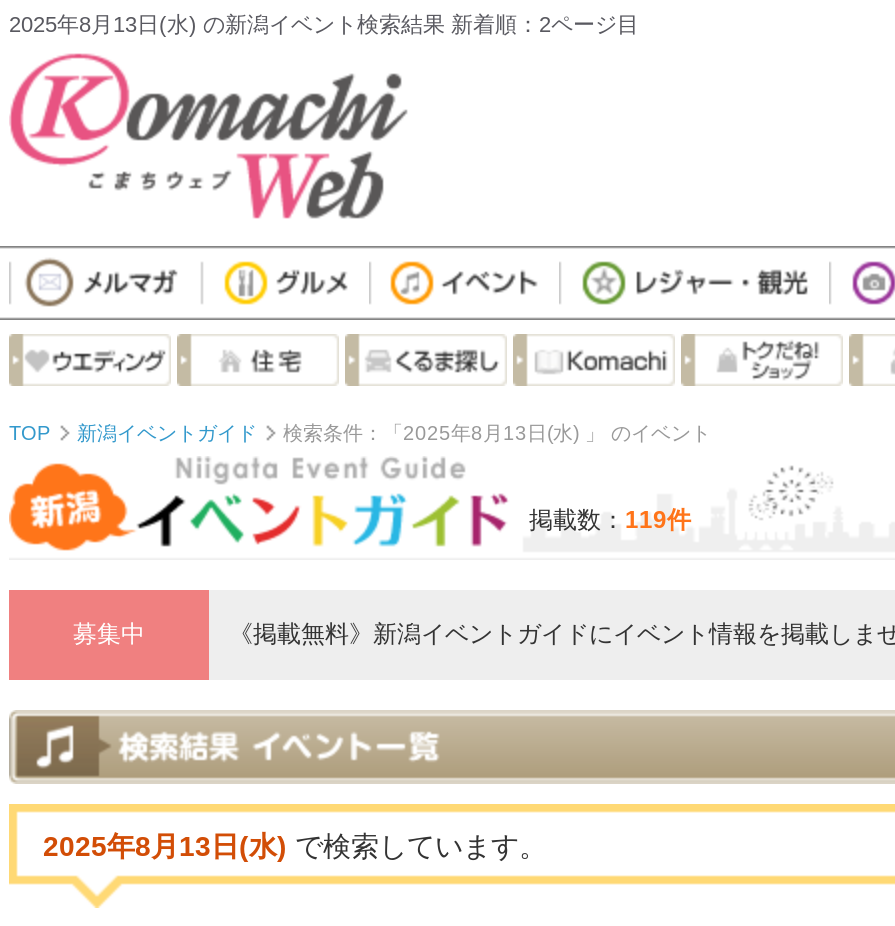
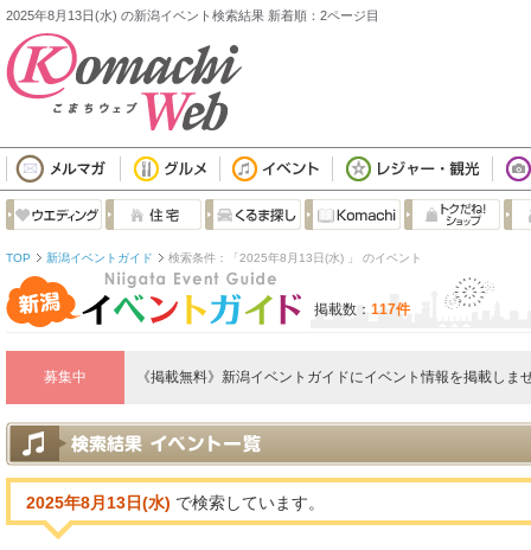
[529,506,691,534] 掲載数：119件 -> [314,301,410,318] 掲載数：117件

